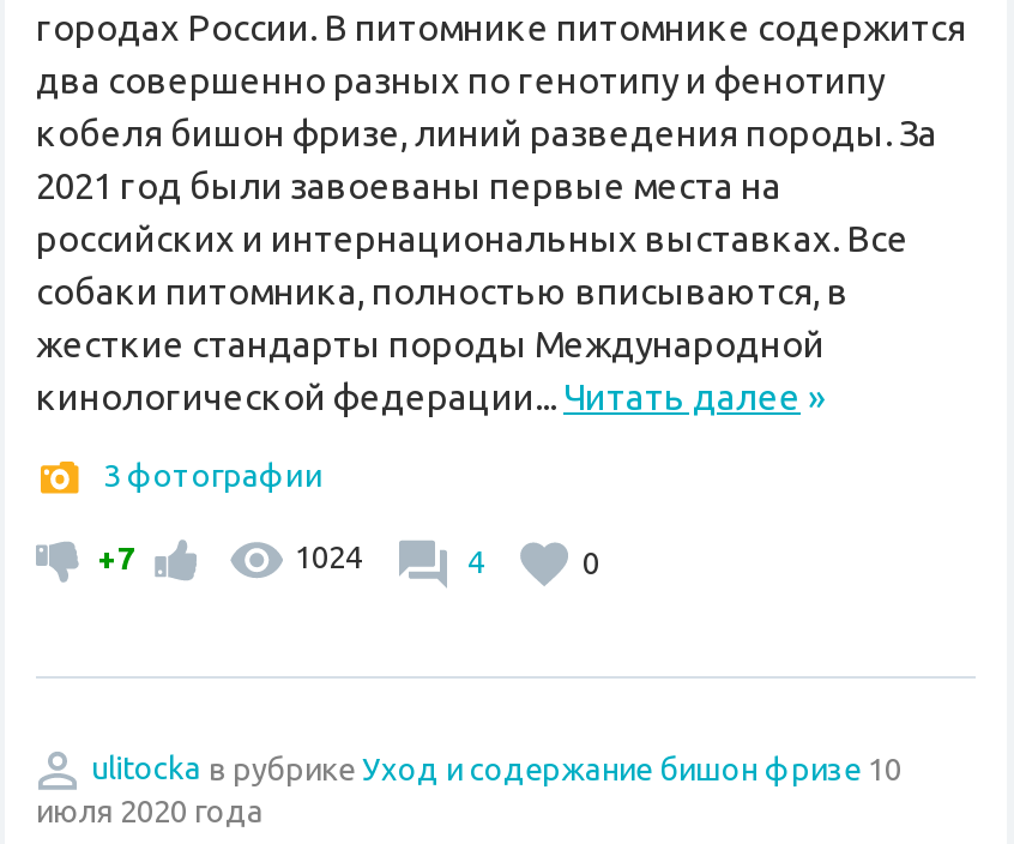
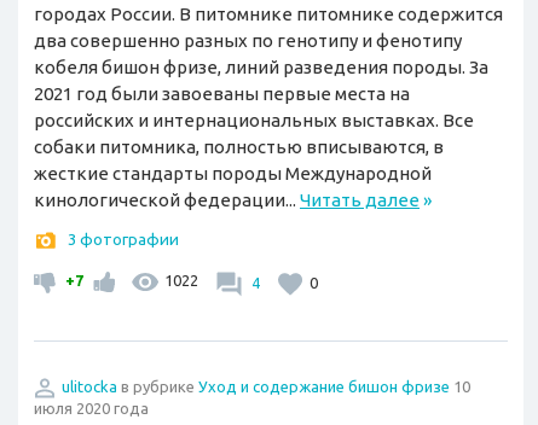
[295,539,362,573] 1024 -> [164,272,198,289] 1022

